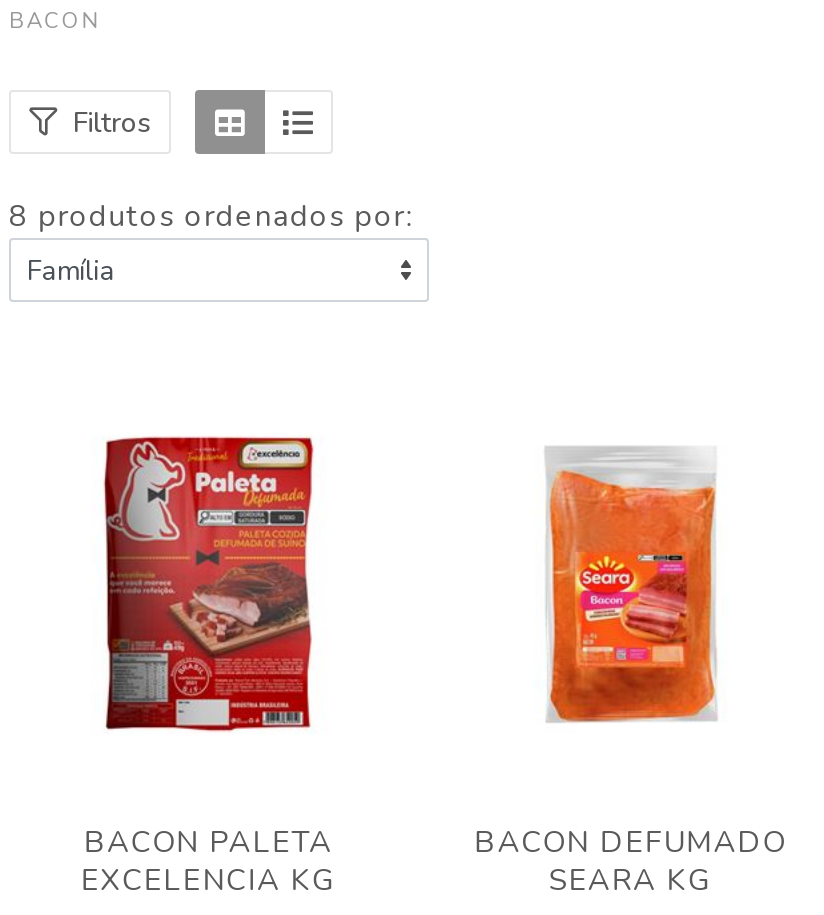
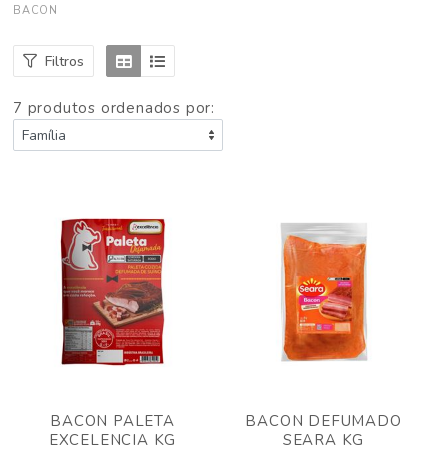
[9,196,413,236] 8 produtos ordenados por: -> [13,98,215,118] 7 produtos ordenados por:

